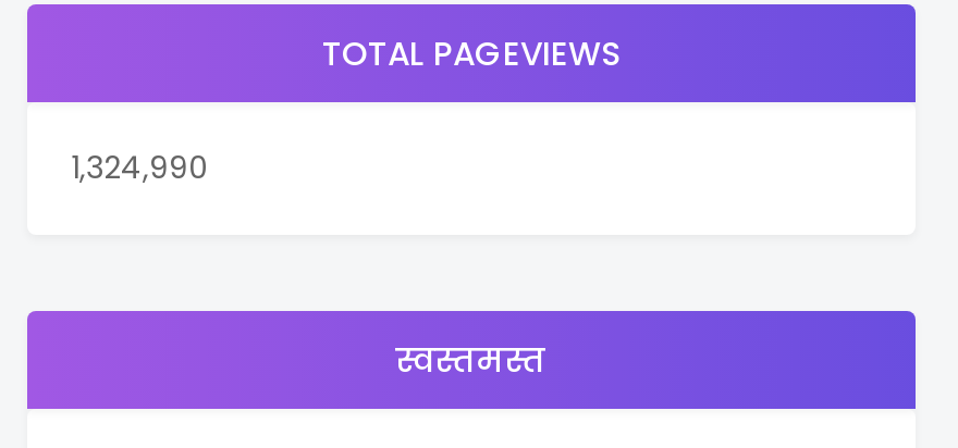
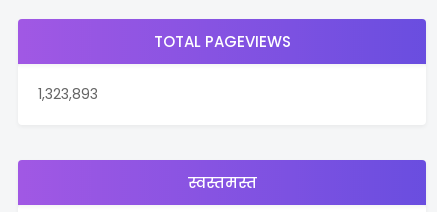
[71,146,208,189] 1,324,990 -> [38,84,98,104] 1,323,893

